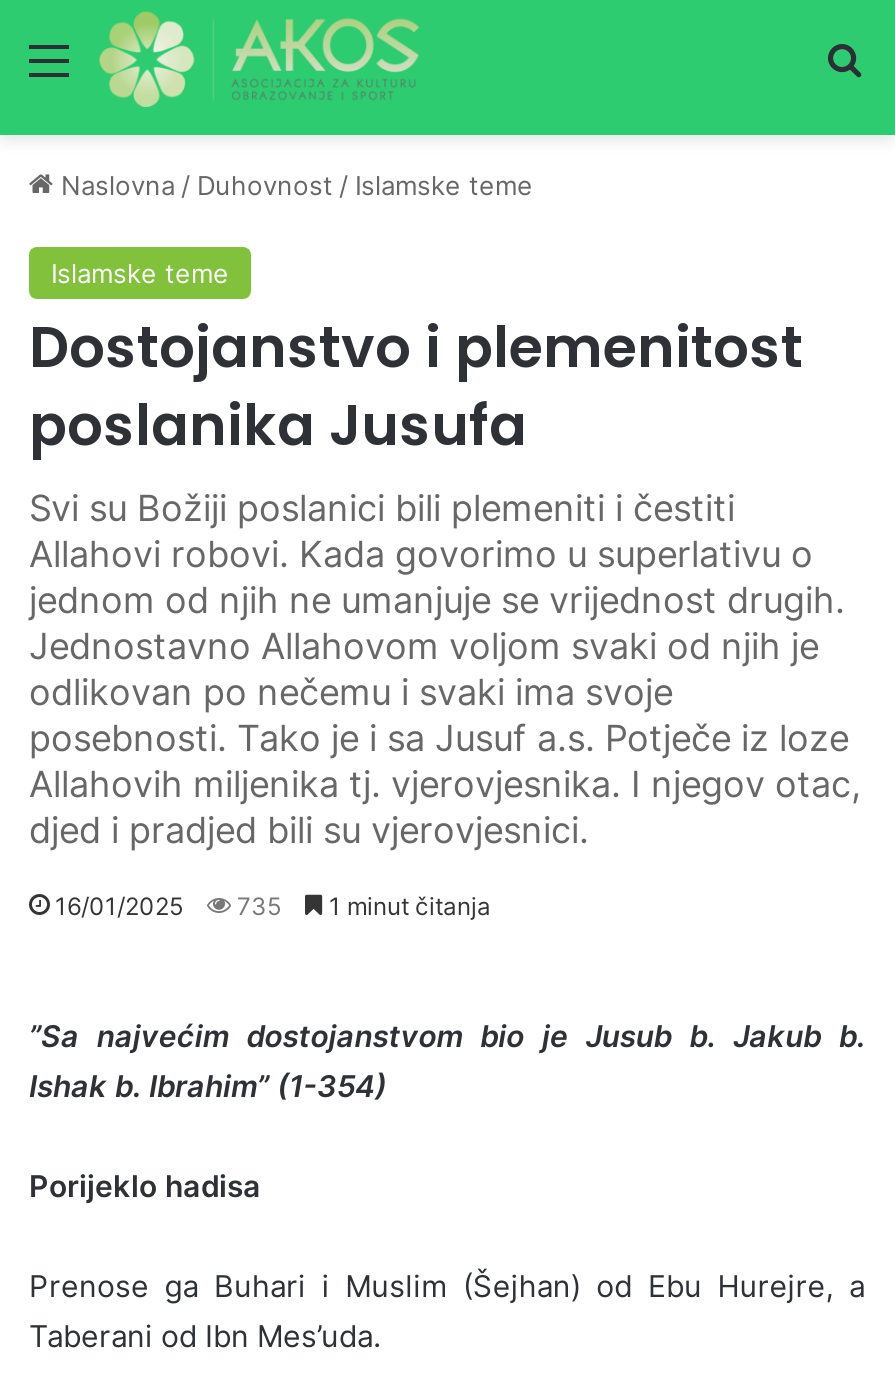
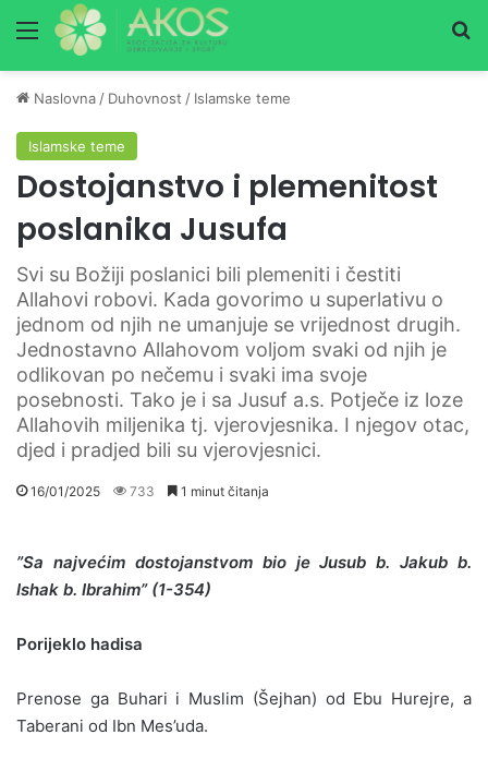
[55,890,491,920] 16/01/2025 735 1 minut čitanja -> [30,483,269,499] 16/01/2025 733 1 minut čitanja

